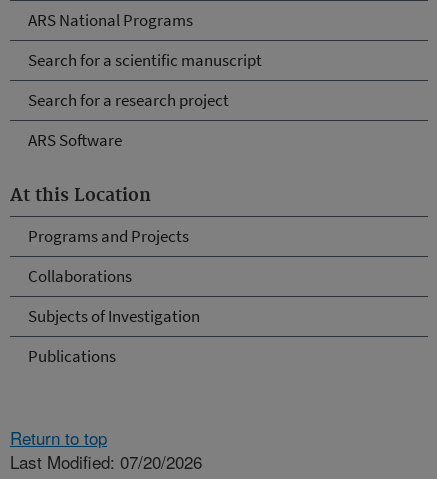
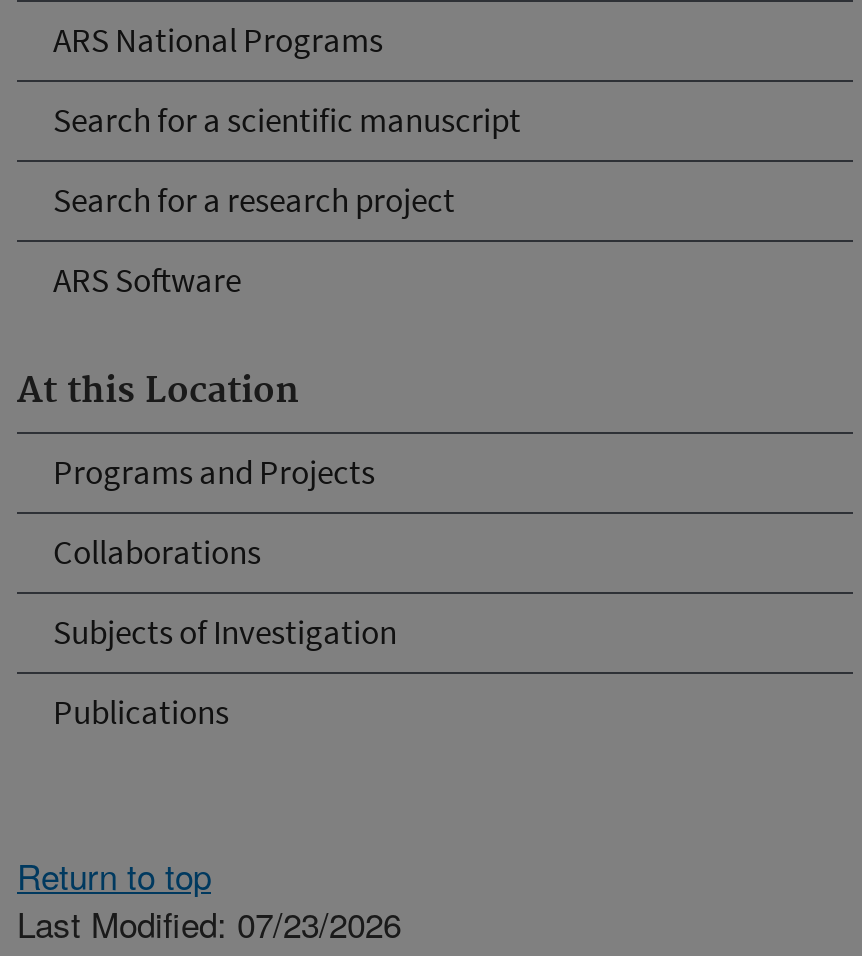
[10,448,202,473] Last Modified: 07/20/2026 -> [17,897,401,947] Last Modified: 07/23/2026

